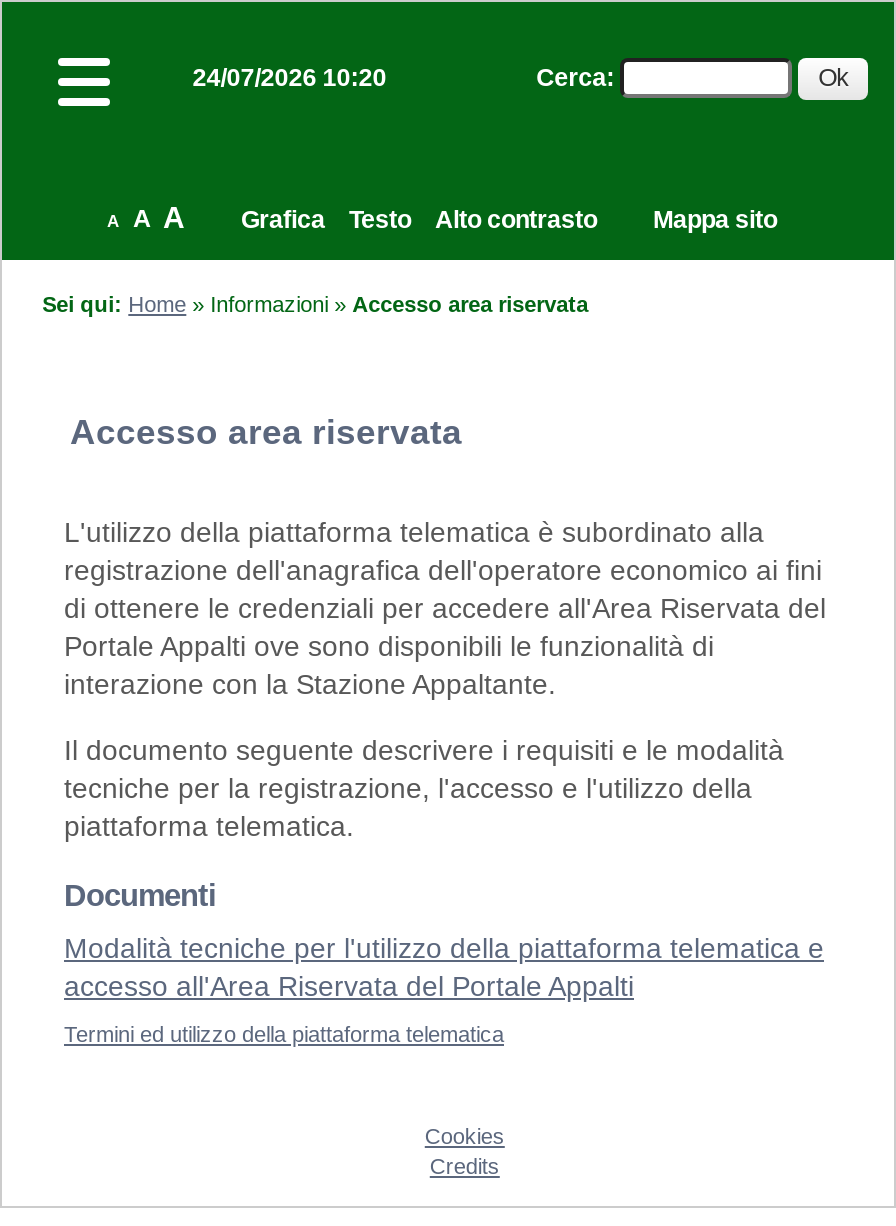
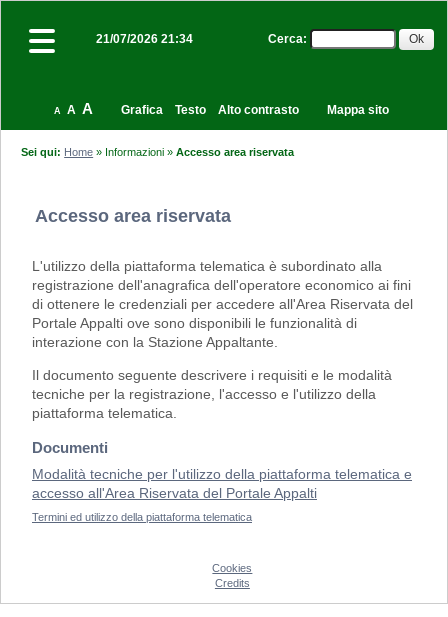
[193,64,387,92] 24/07/2026 10:20 -> [96,32,193,46] 21/07/2026 21:34

